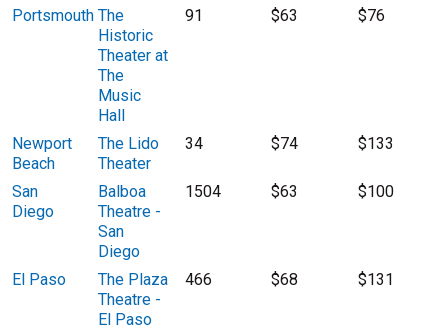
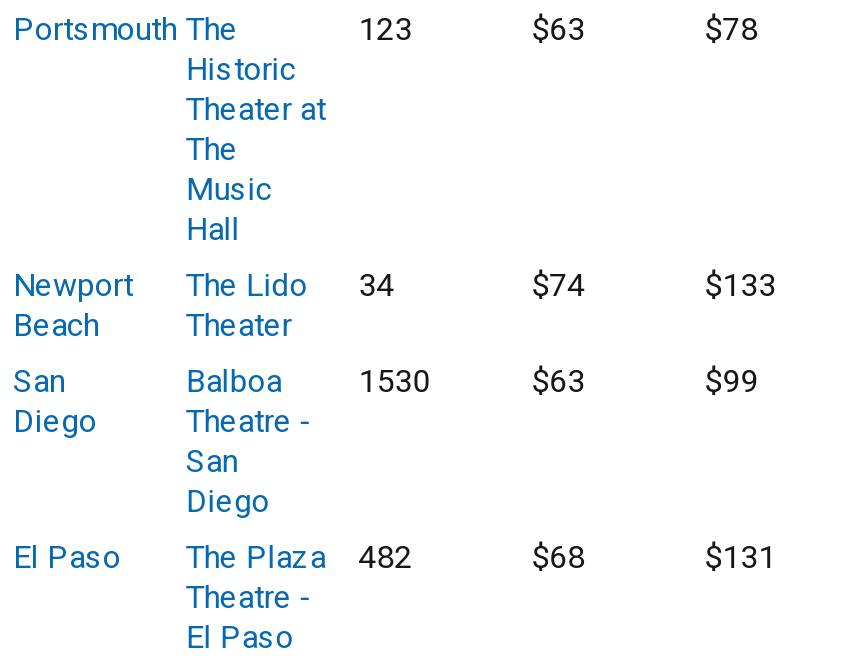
[185,6,203,25] 91 -> [359,10,413,48] 123
[358,6,385,25] $76 -> [704,10,758,48] $78
[185,182,221,201] 1504 -> [359,362,431,400] 1530
[358,182,394,201] $100 -> [704,362,758,400] $99
[12,270,212,289] El Paso The Plaza 466 -> [13,538,413,576] El Paso The Plaza 482

